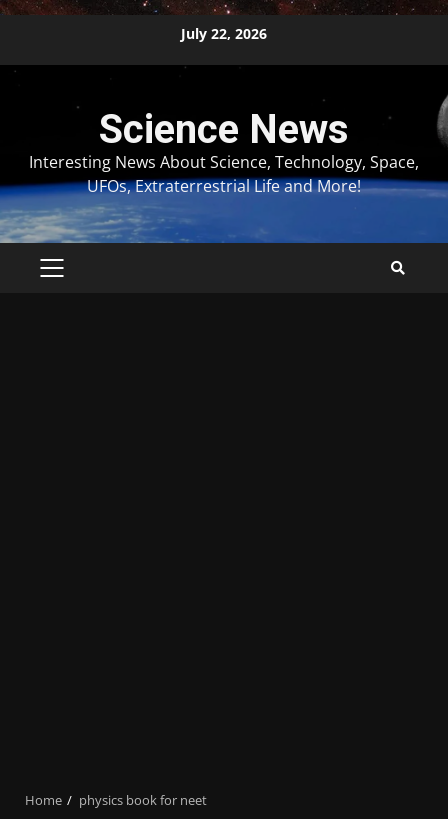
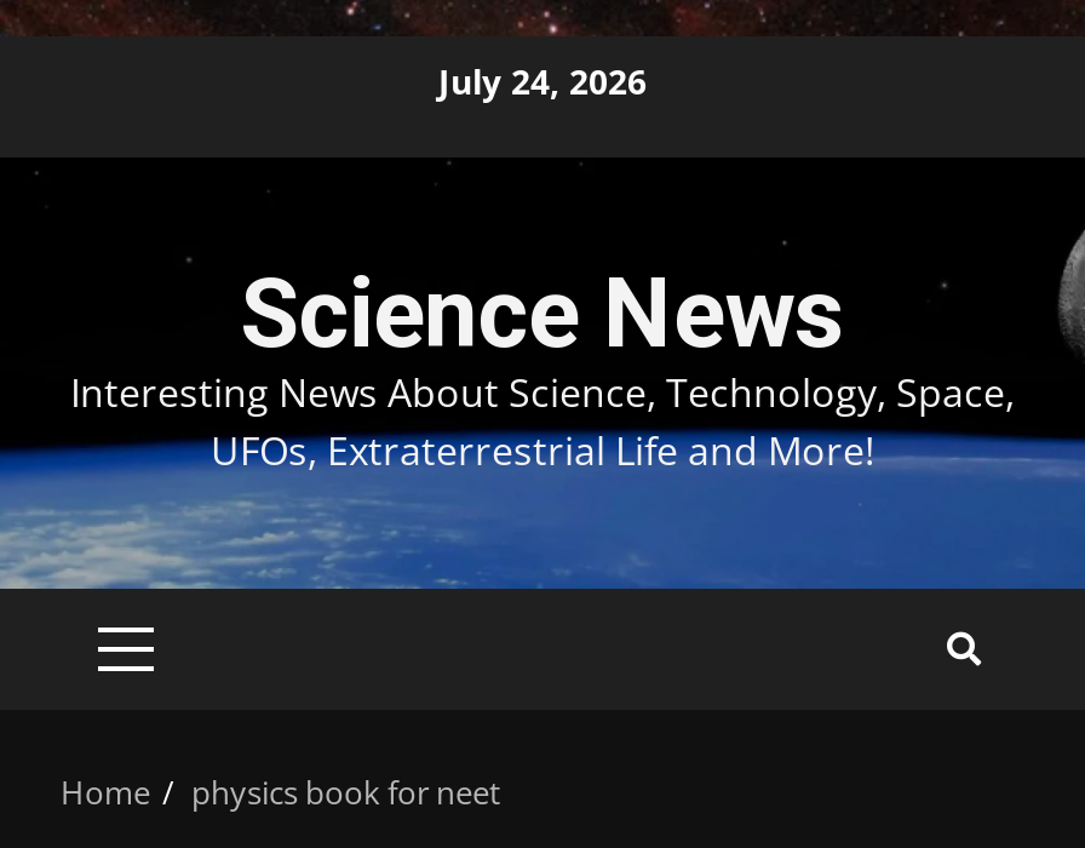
[181,23,267,42] July 22, 2026 -> [438,57,647,103] July 24, 2026

